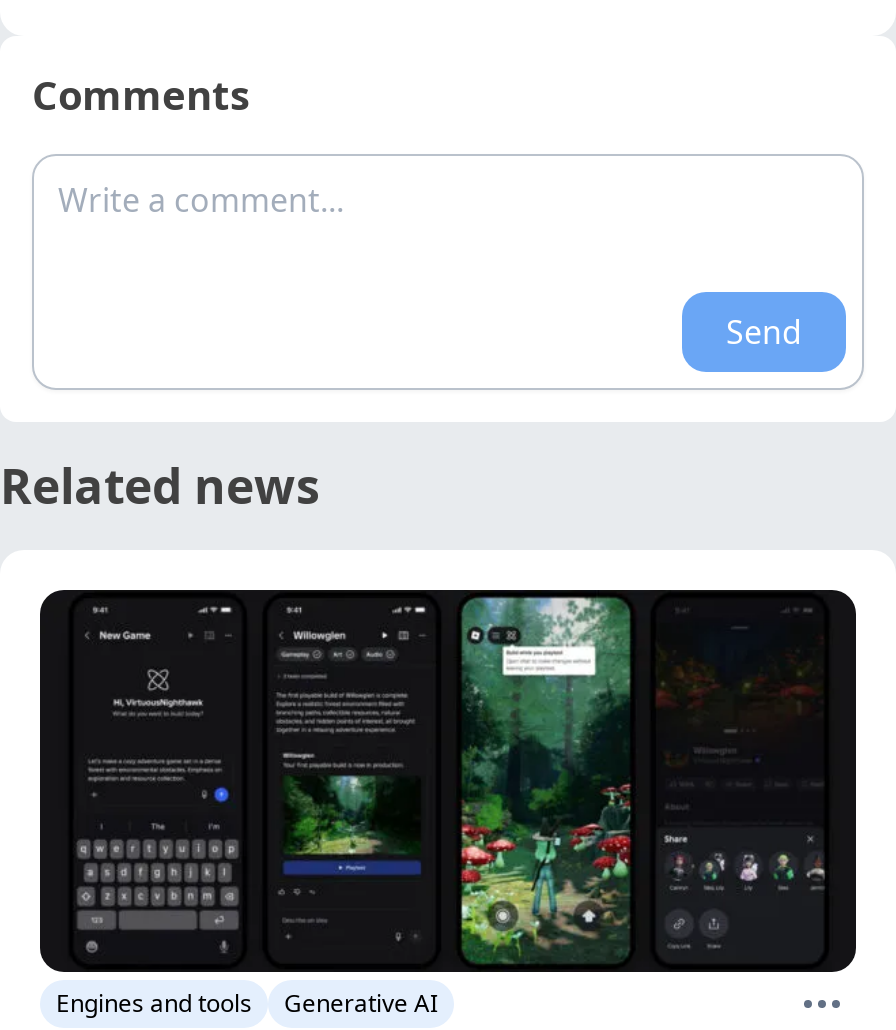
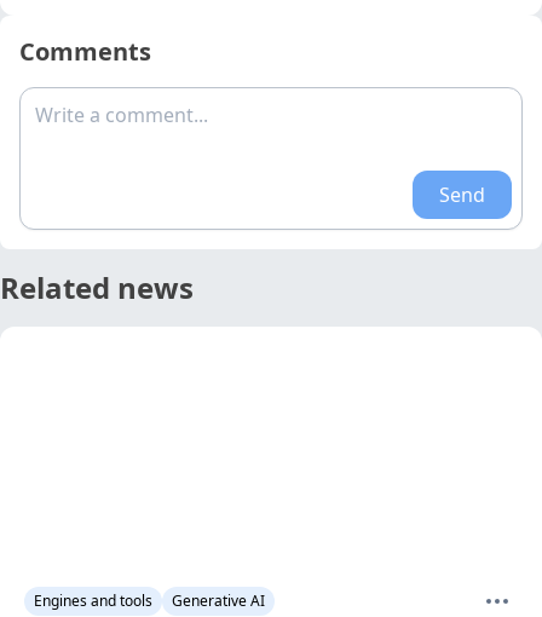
[38,588,858,974] [image] -> none

